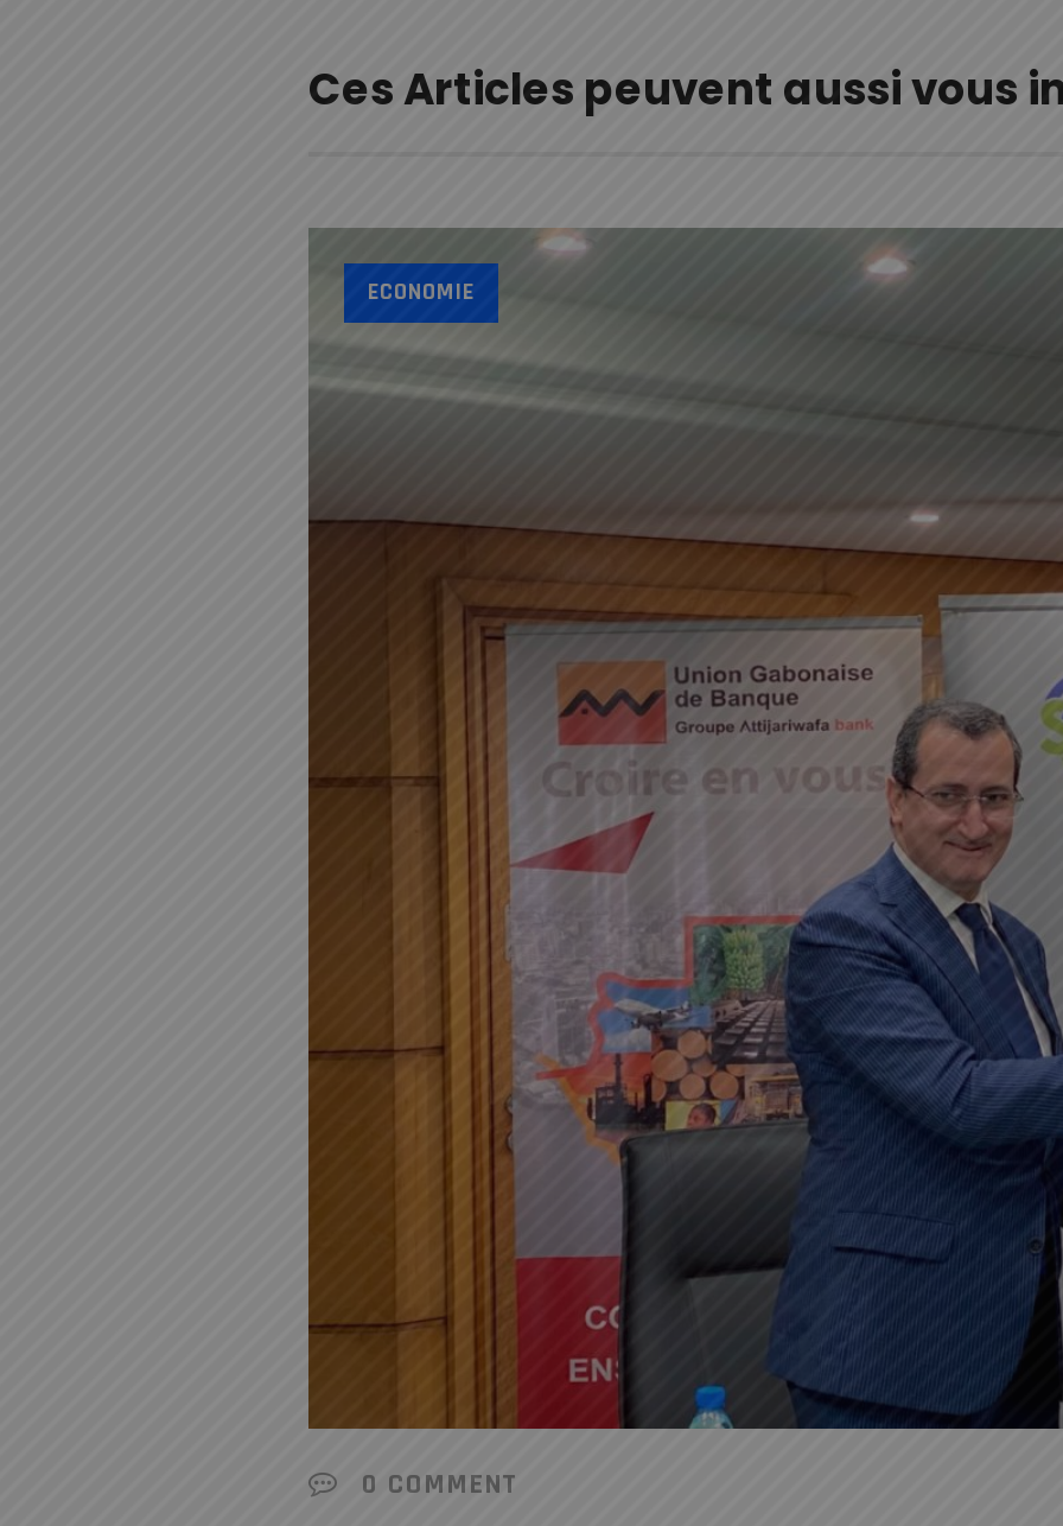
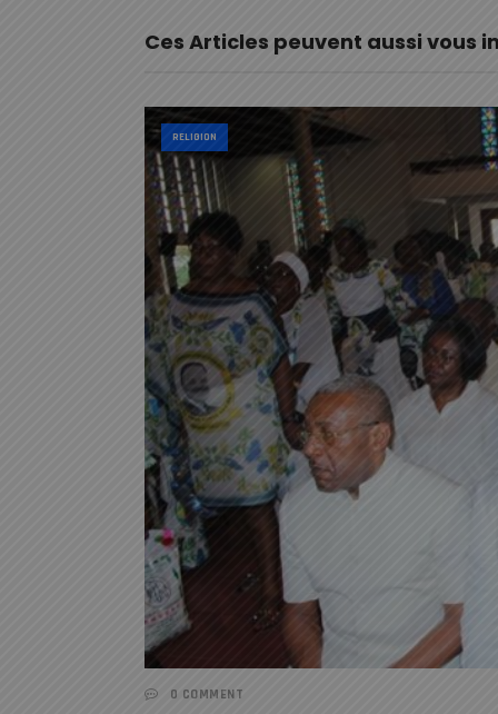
[306,228,1056,1431] [image] | ECONOMIE -> [143,106,495,670] [image] | RELIGION

